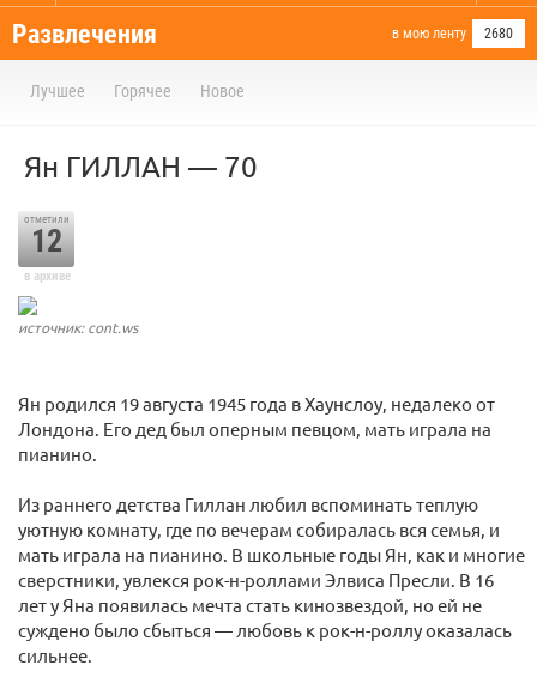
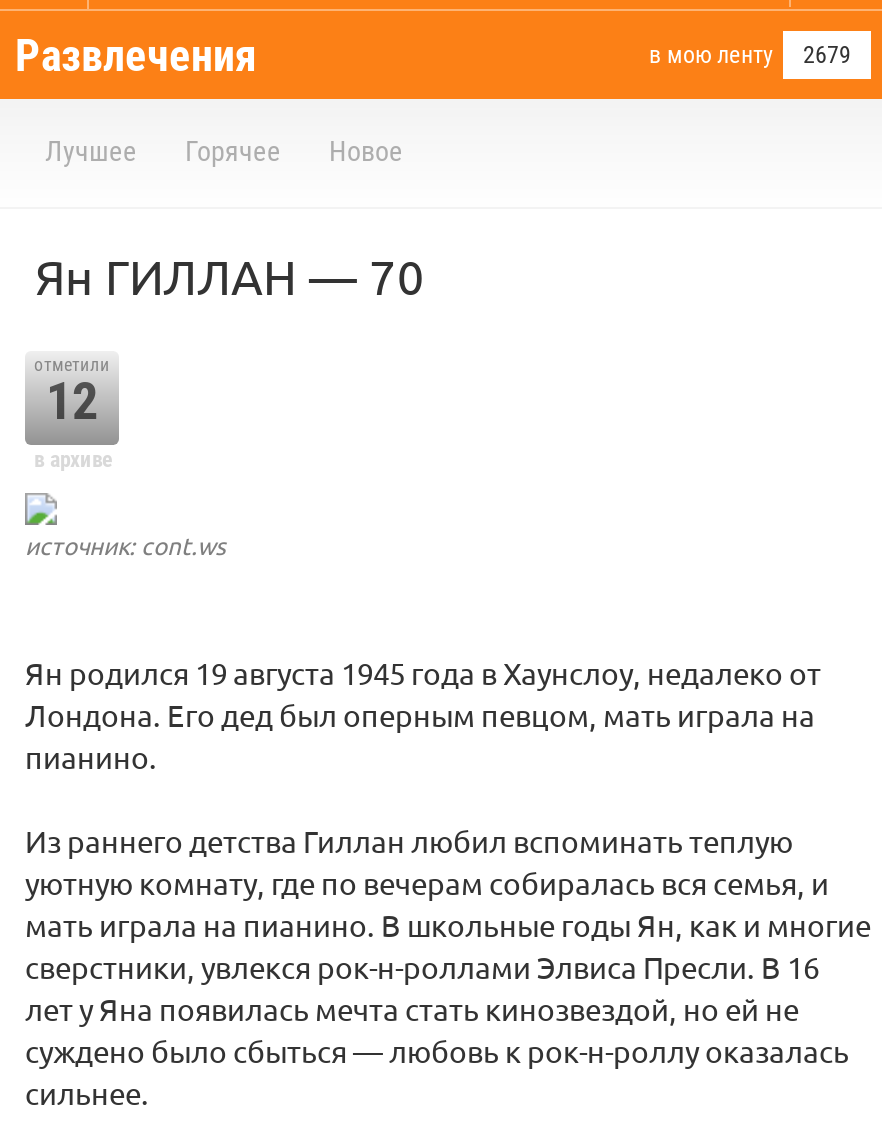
[392,25,513,42] в мою ленту 2680 -> [649,41,851,69] в мою ленту 2679

